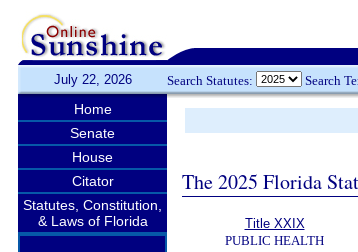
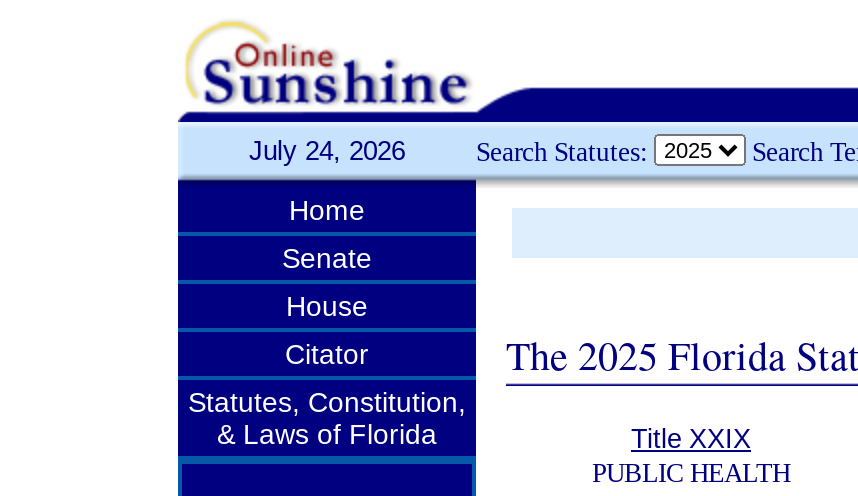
[53,72,131,87] July 22, 2026 -> [249,136,405,166] July 24, 2026

